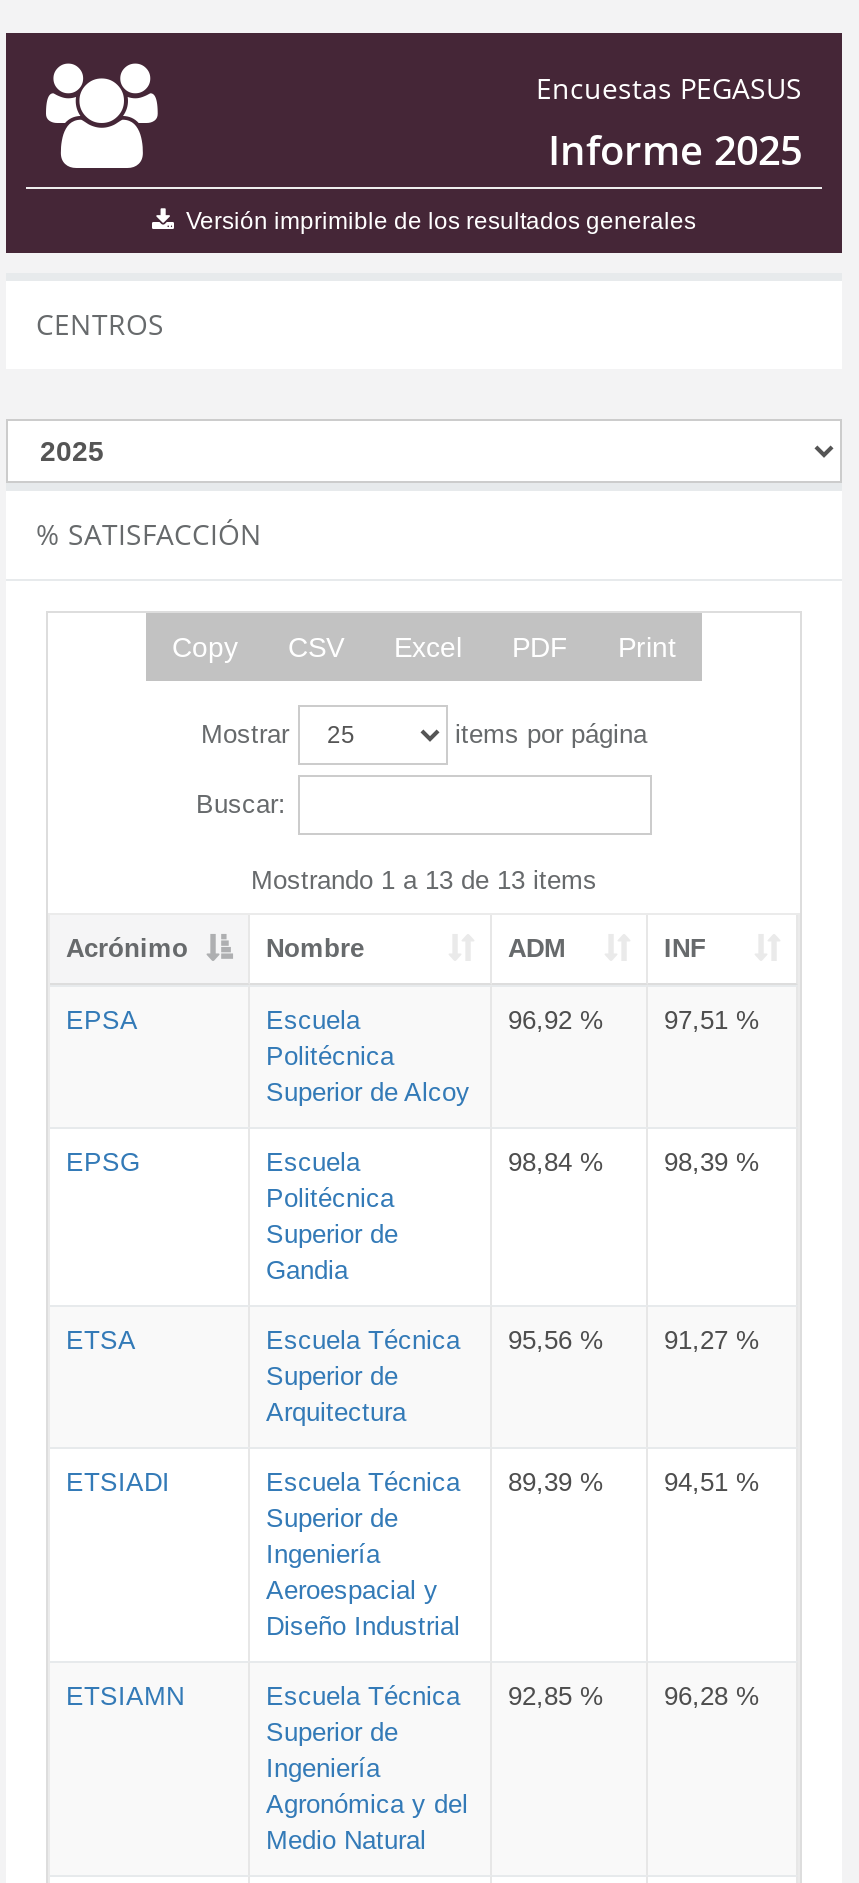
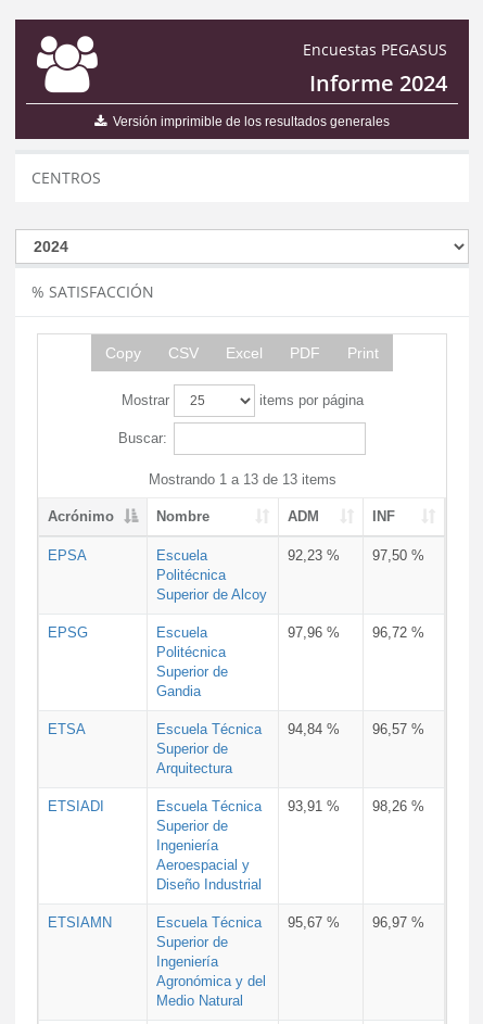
[548,123,802,177] Informe 2025 -> [309,68,447,98] Informe 2024
[508,1004,604,1034] 96,92 % -> [288,547,340,563] 92,23 %
[664,1004,760,1034] 97,51 % -> [372,547,424,563] 97,50 %
[508,1146,604,1176] 98,84 % -> [288,624,340,640] 97,96 %
[664,1146,760,1176] 98,39 % -> [372,624,424,640] 96,72 %
[508,1324,604,1354] 95,56 % -> [288,720,340,737] 94,84 %
[664,1324,760,1354] 91,27 % -> [372,720,424,737] 96,57 %
[508,1466,604,1496] 89,39 % -> [288,798,340,814] 93,91 %
[664,1466,760,1496] 94,51 % -> [372,798,424,814] 98,26 %
[508,1680,604,1710] 92,85 % -> [288,914,340,930] 95,67 %
[664,1680,760,1710] 96,28 % -> [372,914,424,930] 96,97 %

